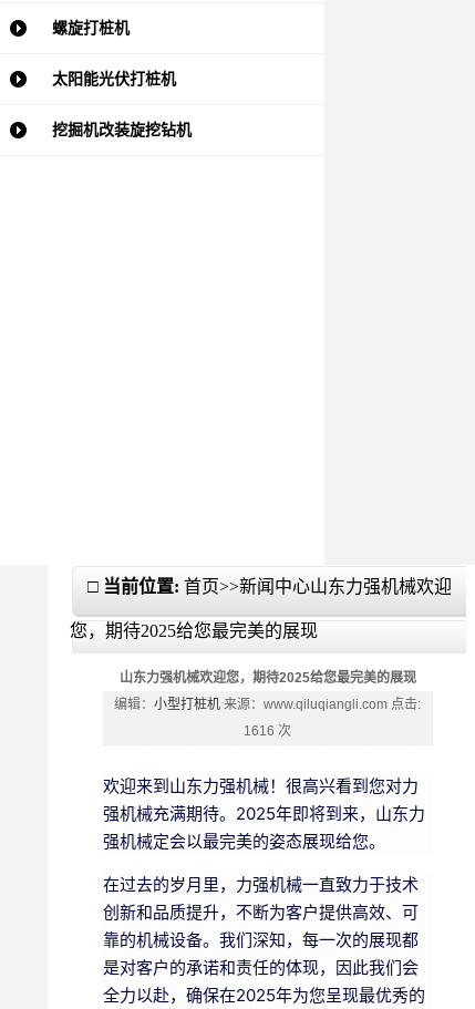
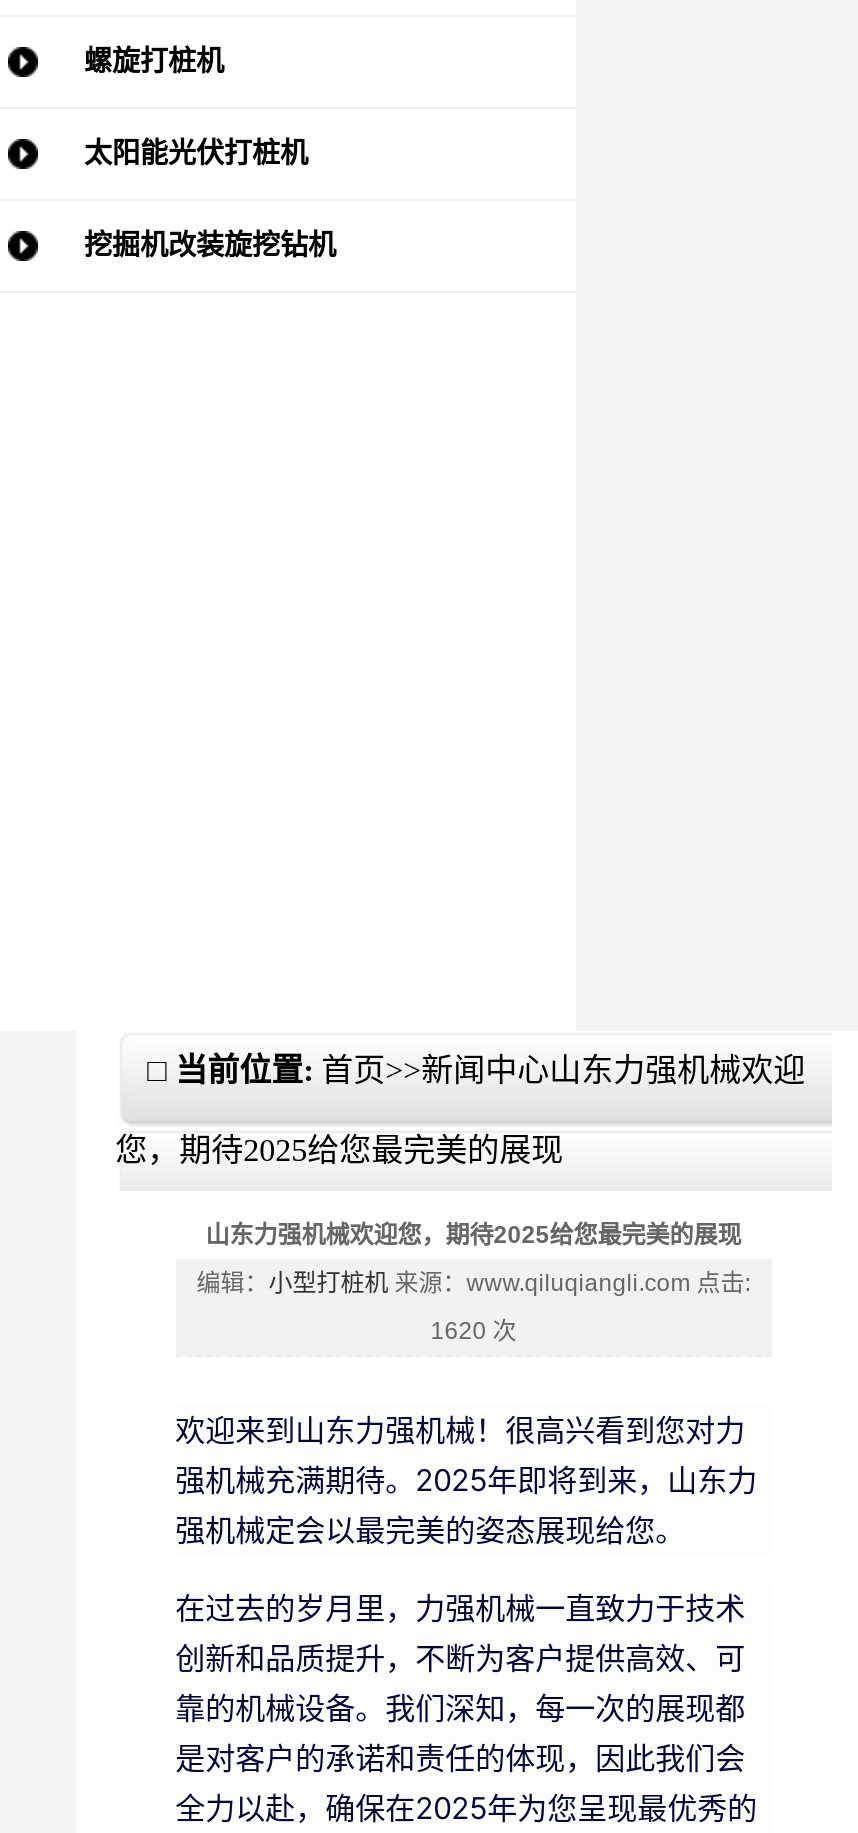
[244,723,292,738] 1616 次 -> [431,1316,517,1344] 1620 次

